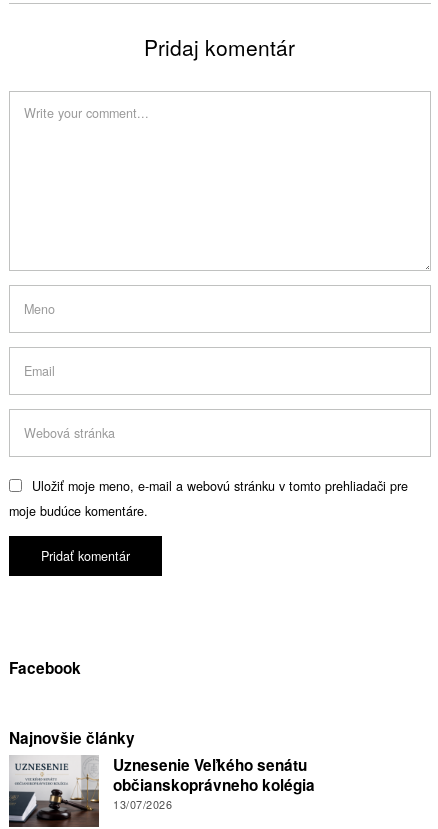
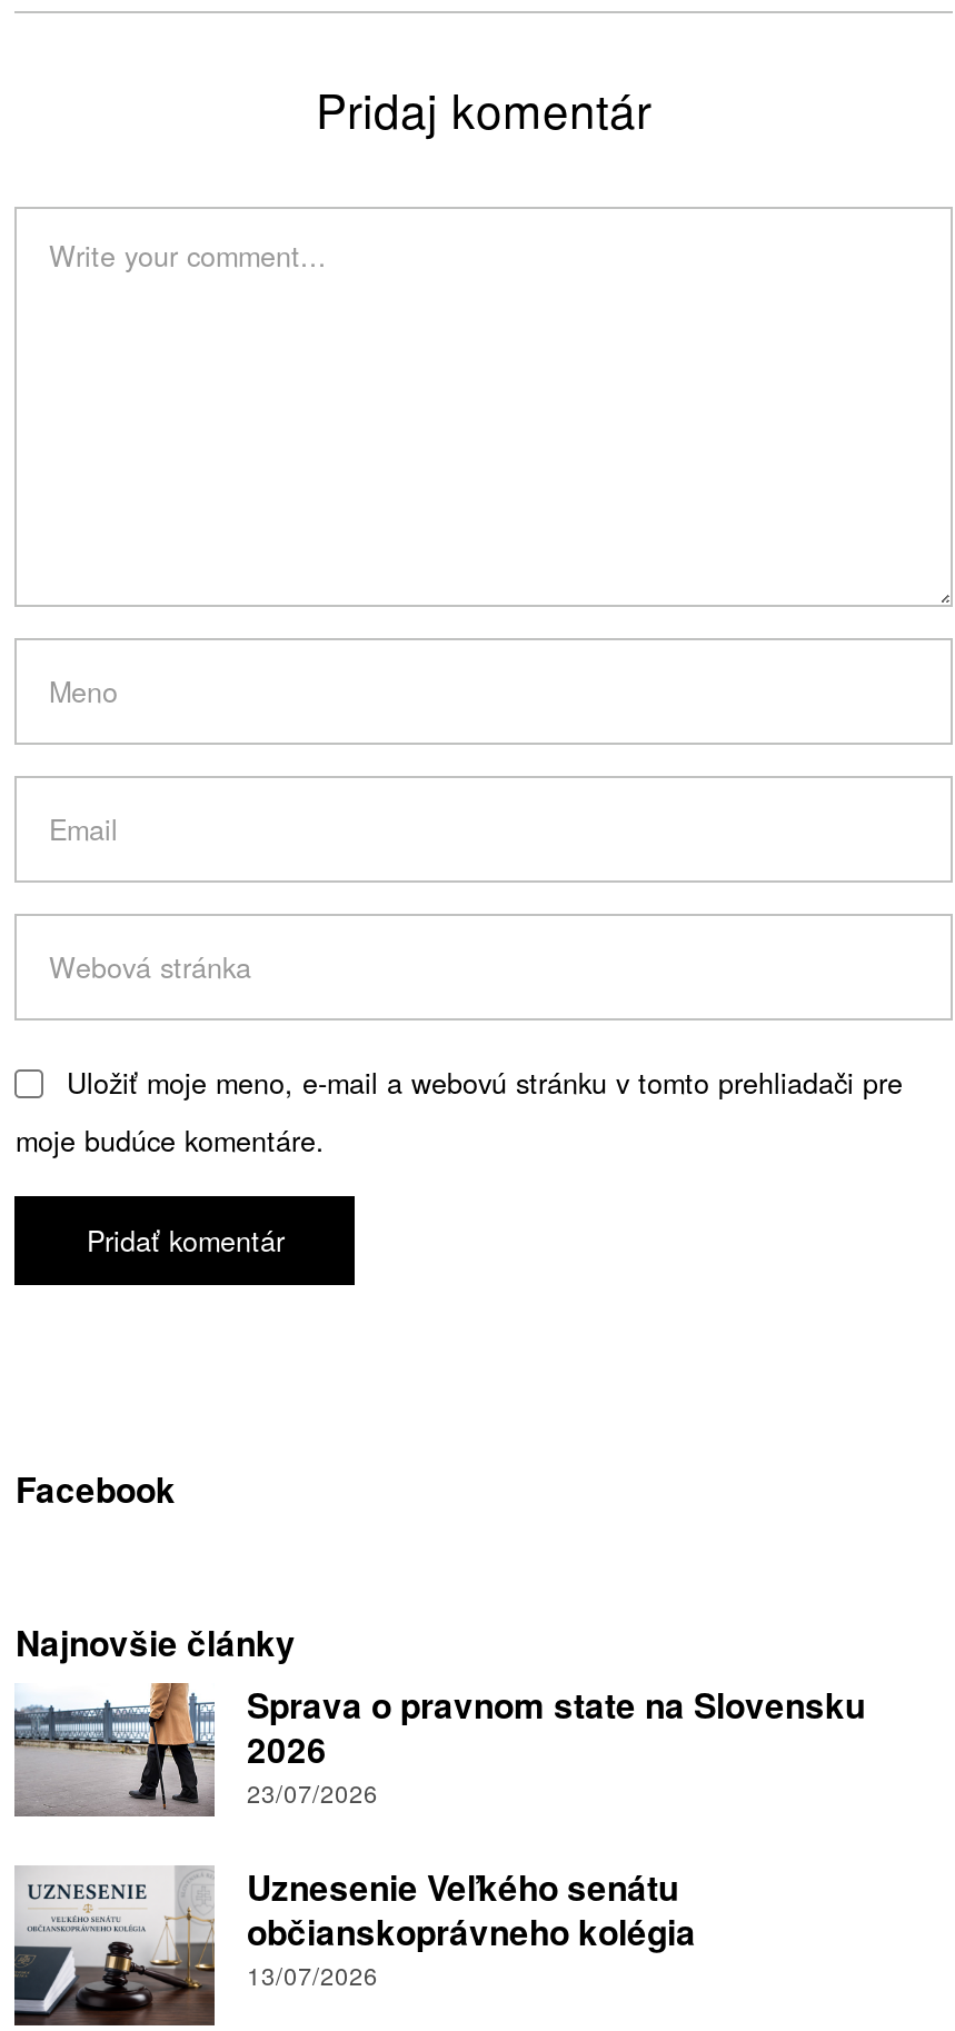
none -> [14,1681,865,1819] [image] | Sprava o pravnom state na Slovensku | 2026 | 23/07/2026

